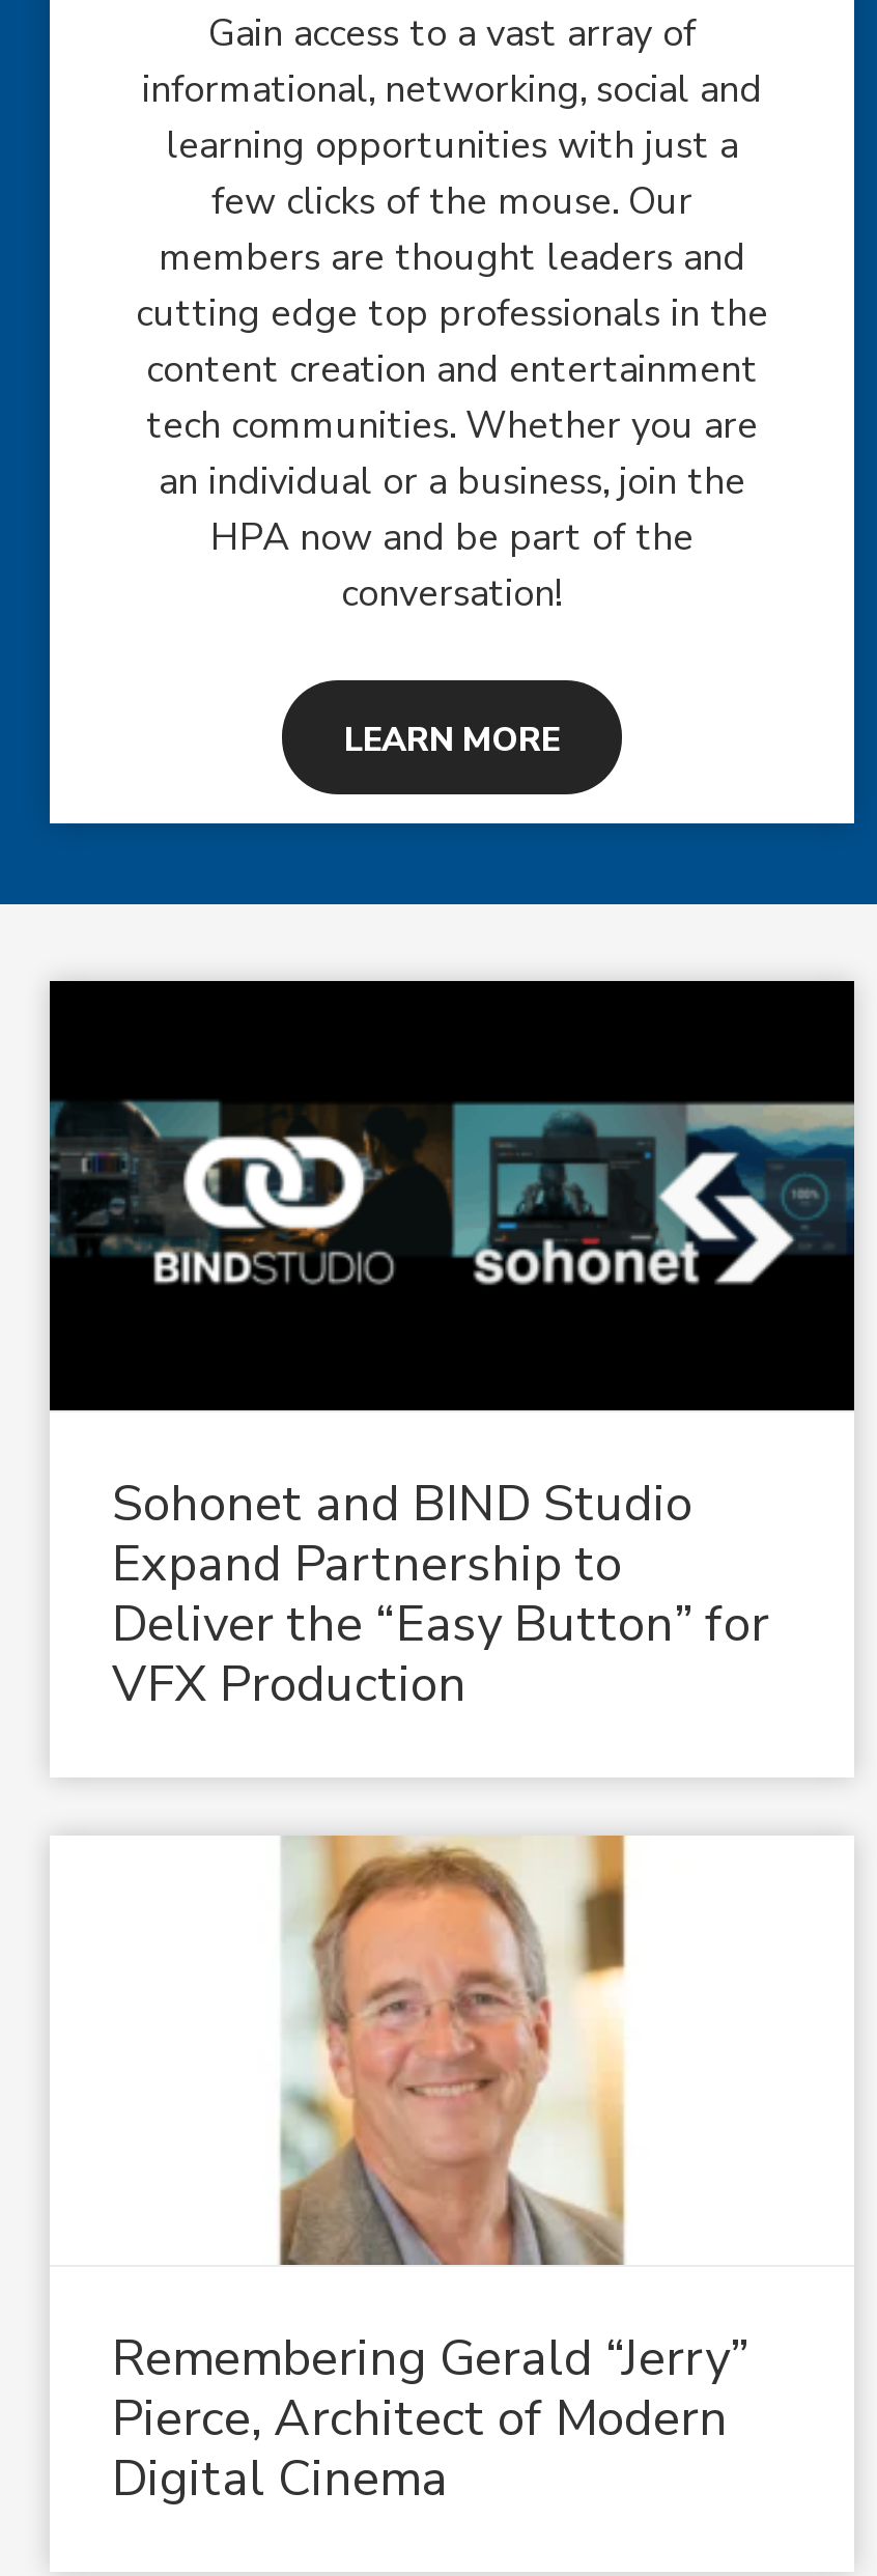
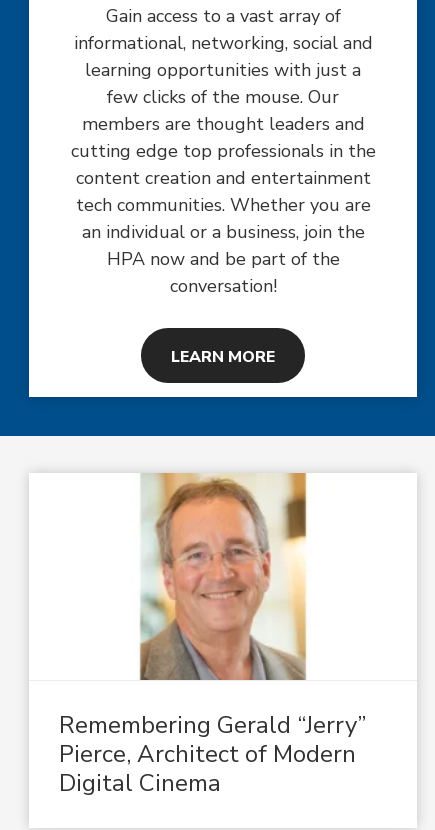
[48,979,856,1717] [image] | Sohonet and BIND Studio | Expand Partnership to | Deliver the “Easy Button” for | VFX Production -> none

